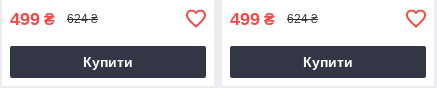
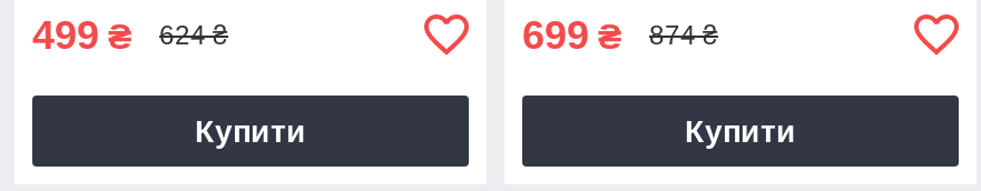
[230,9,275,29] 499 ₴ -> [522,13,622,57] 699 ₴
[287,12,318,26] 624 ₴ -> [649,21,718,52] 874 ₴

